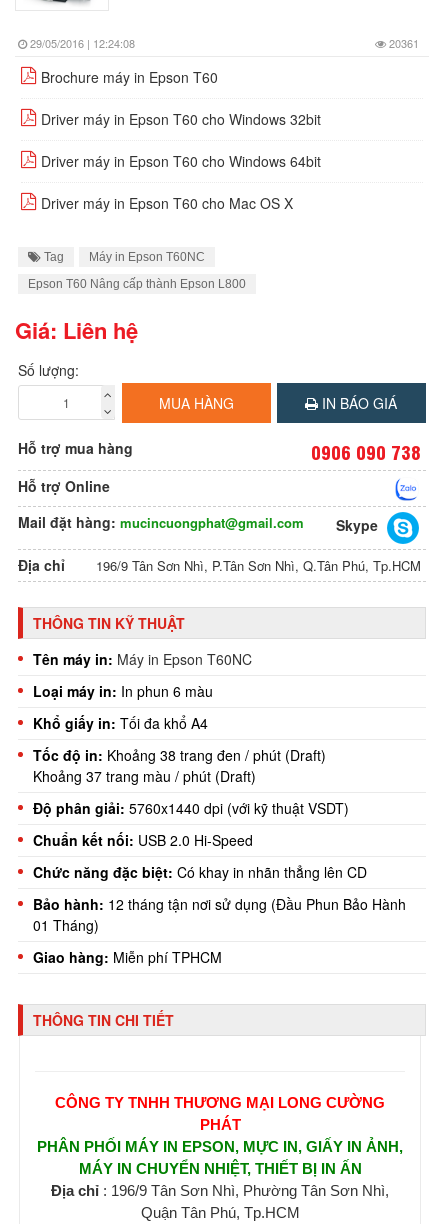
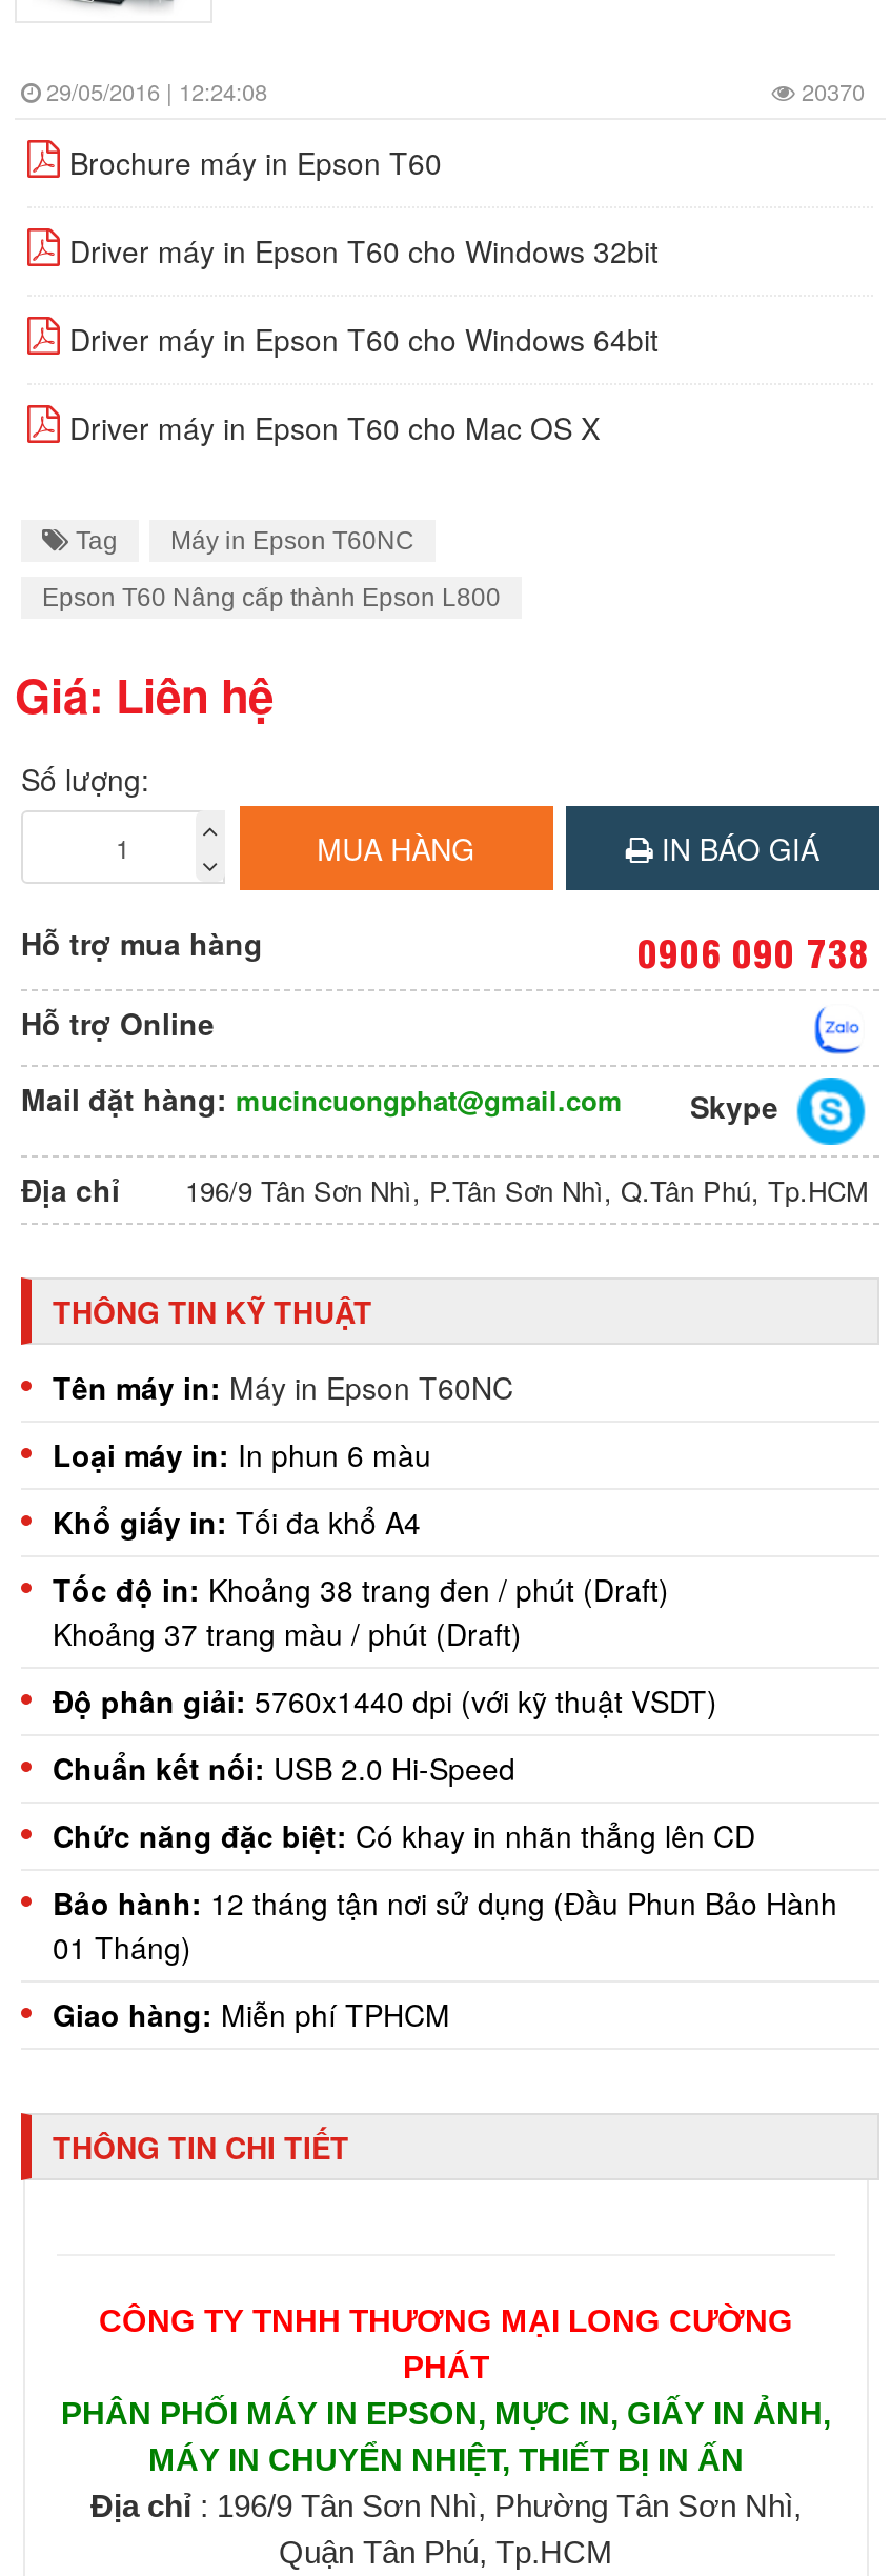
[386,35,419,51] 20361 -> [795,74,865,107] 20370

